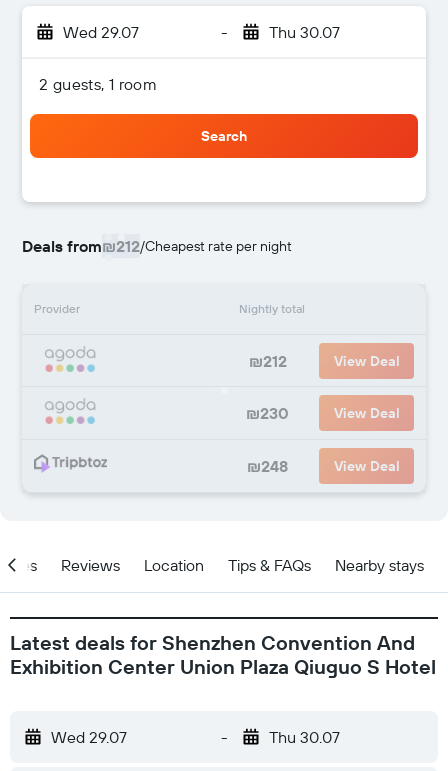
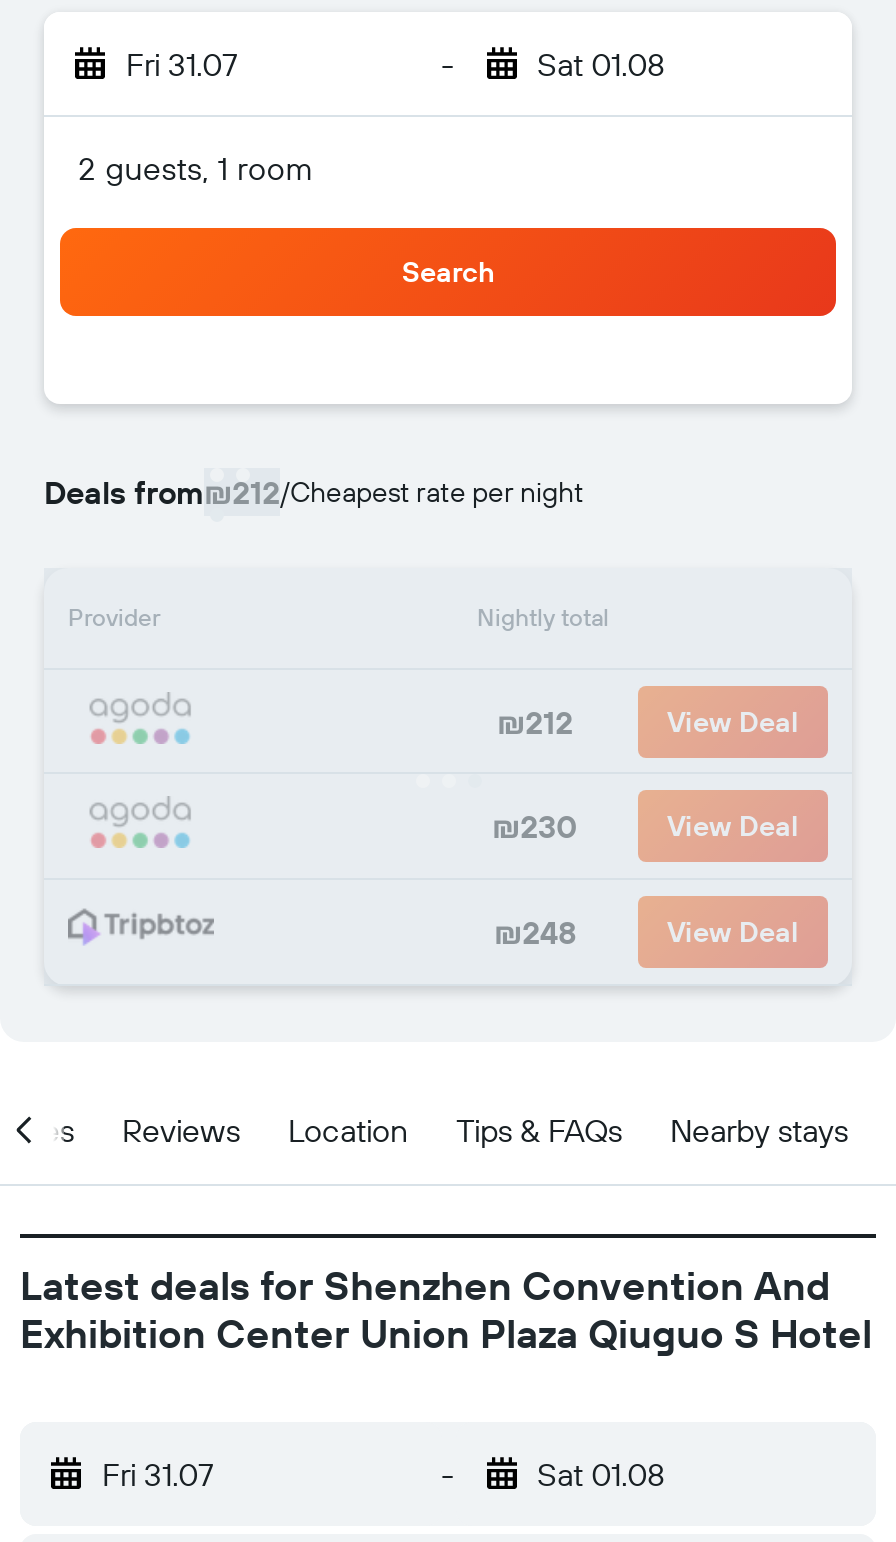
[63,22,139,42] Wed 29.07 -> [126,44,238,84] Fri 31.07
[268,22,339,42] Thu 30.07 -> [537,44,665,84] Sat 01.08
[51,727,127,747] Wed 29.07 -> [102,1454,214,1494] Fri 31.07
[268,727,339,747] Thu 30.07 -> [537,1454,665,1494] Sat 01.08

